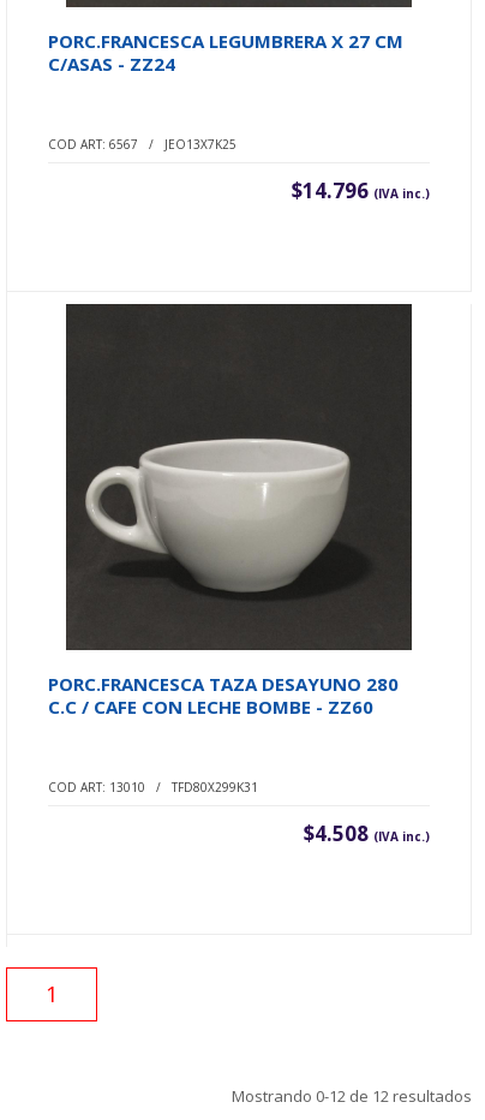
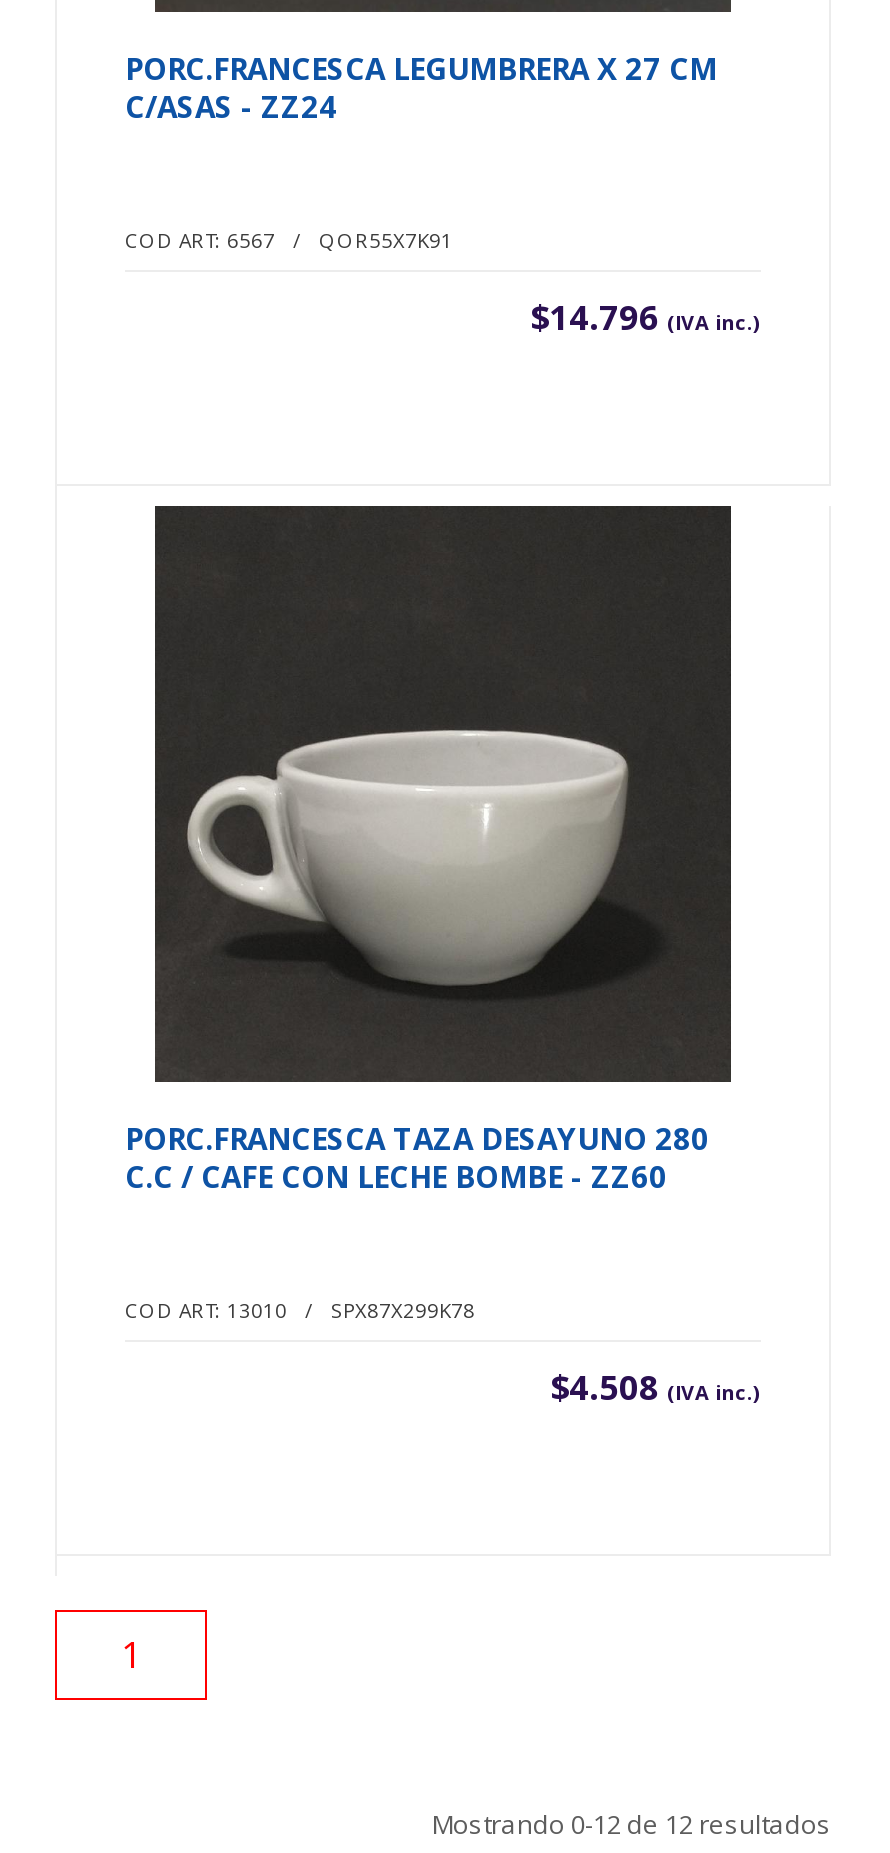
[48,135,236,152] COD ART: 6567 / JEO13X7K25 -> [125,225,453,253] COD ART: 6567 / QOR55X7K91
[48,778,258,795] COD ART: 13010 / TFD80X299K31 -> [125,1295,475,1323] COD ART: 13010 / SPX87X299K78

